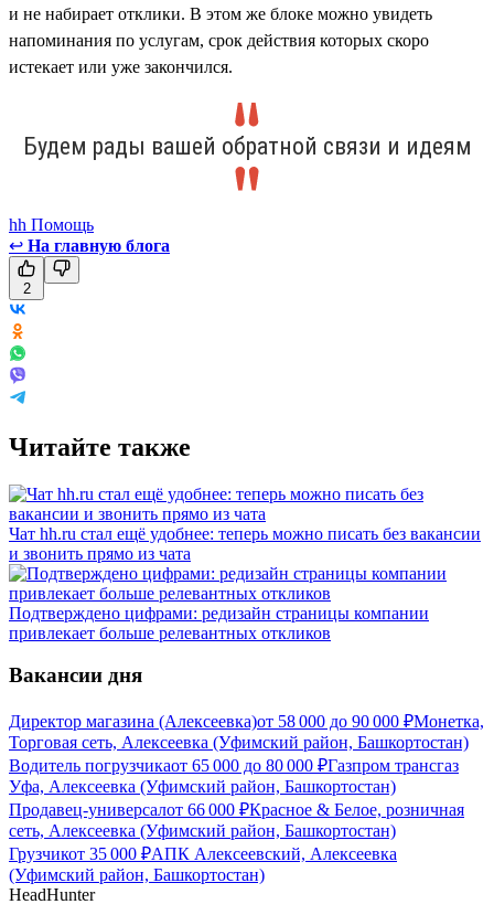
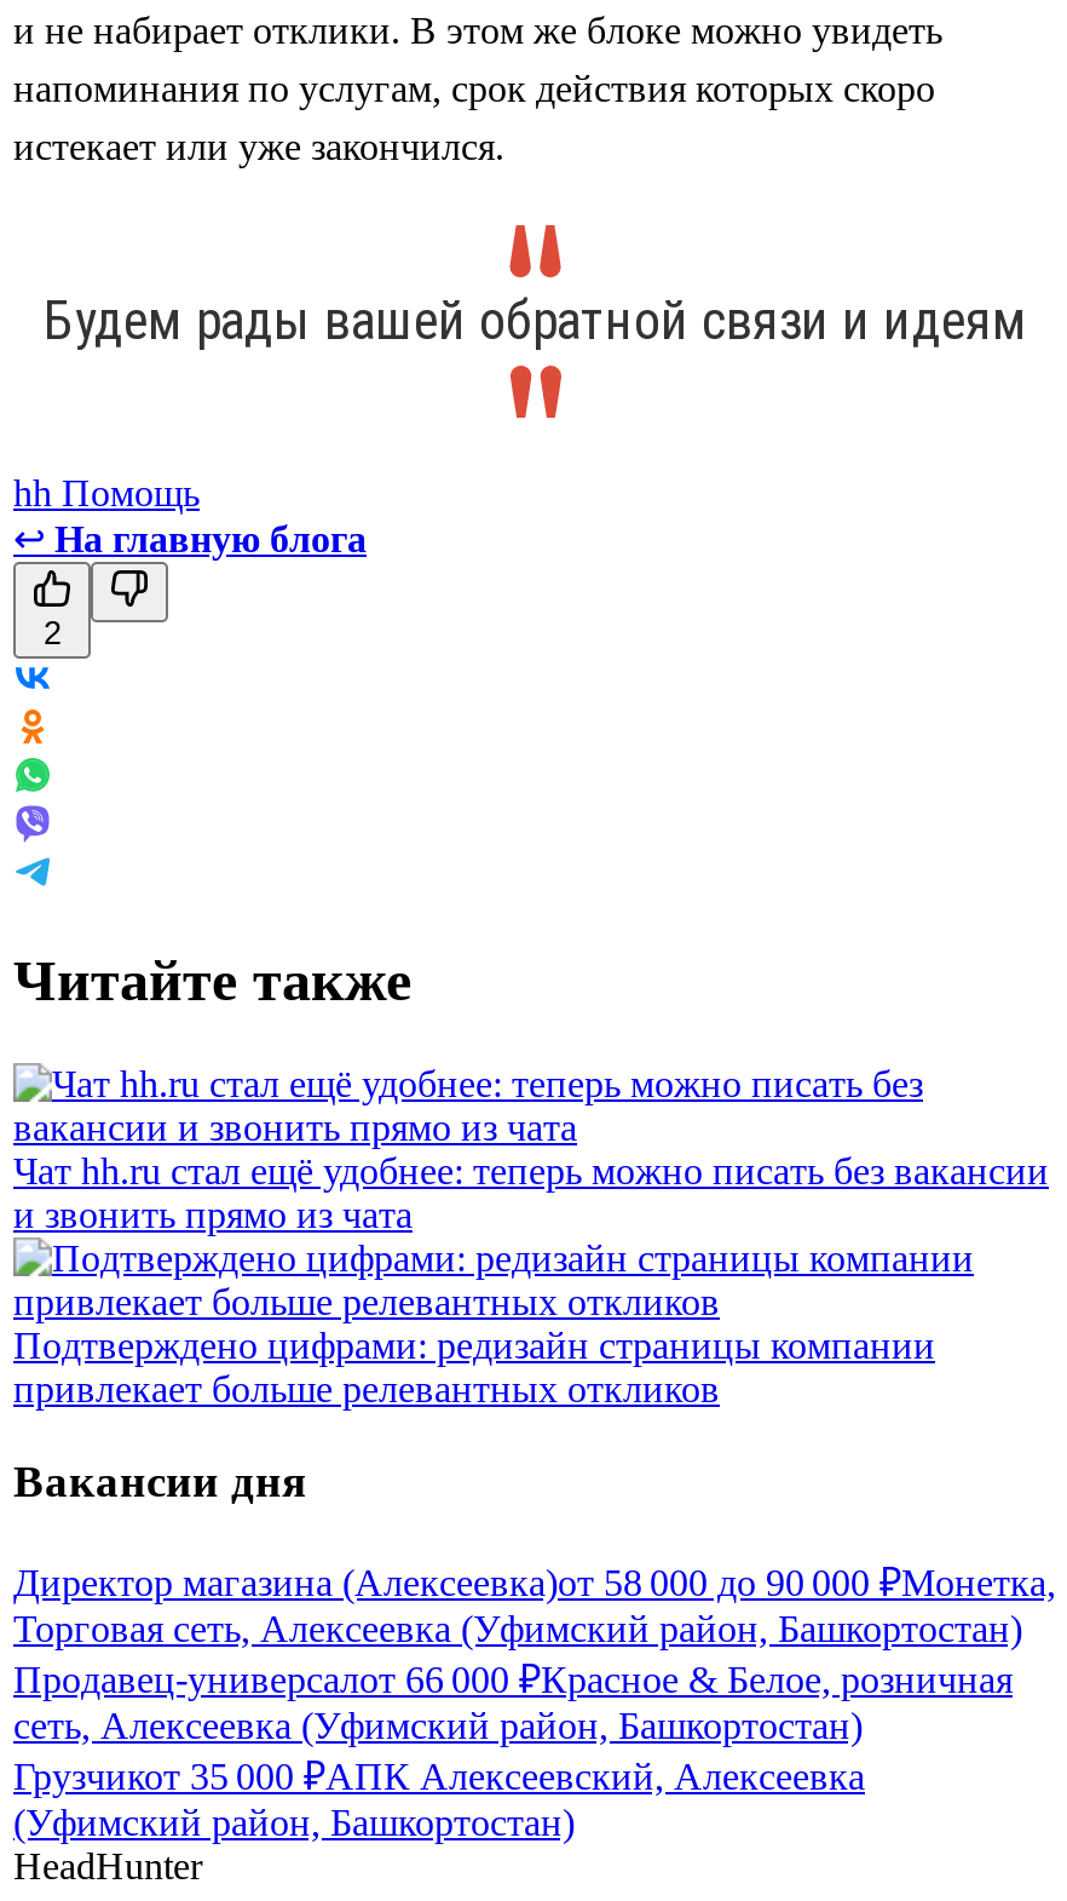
[9,756,459,796] Водитель погрузчикаот 65 000 до 80 000 ₽Газпром трансгаз | Уфа, Алексеевка (Уфимский район, Башкортостан) -> none

